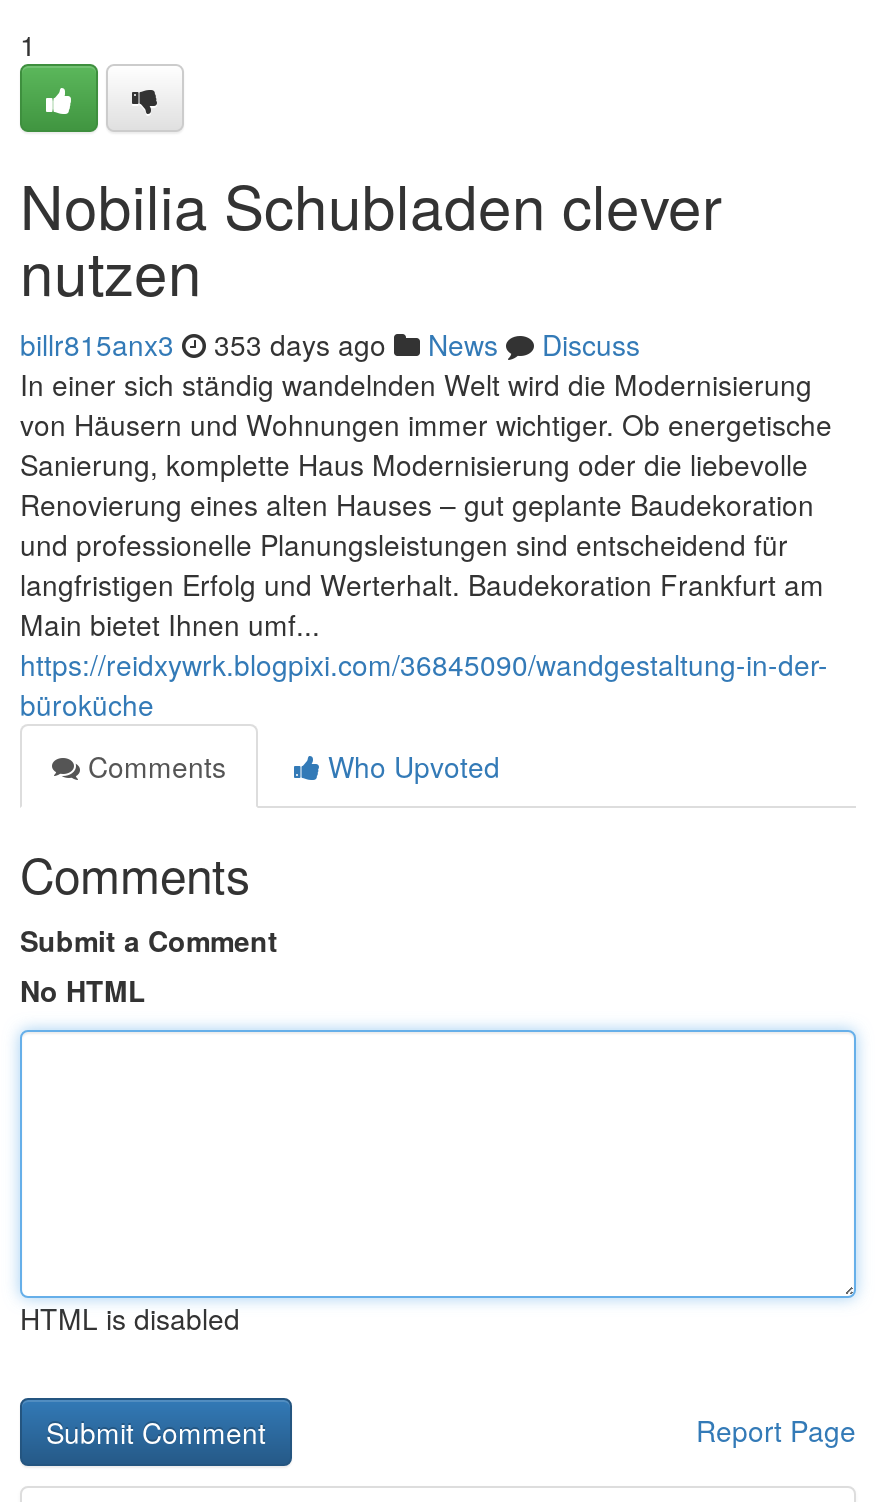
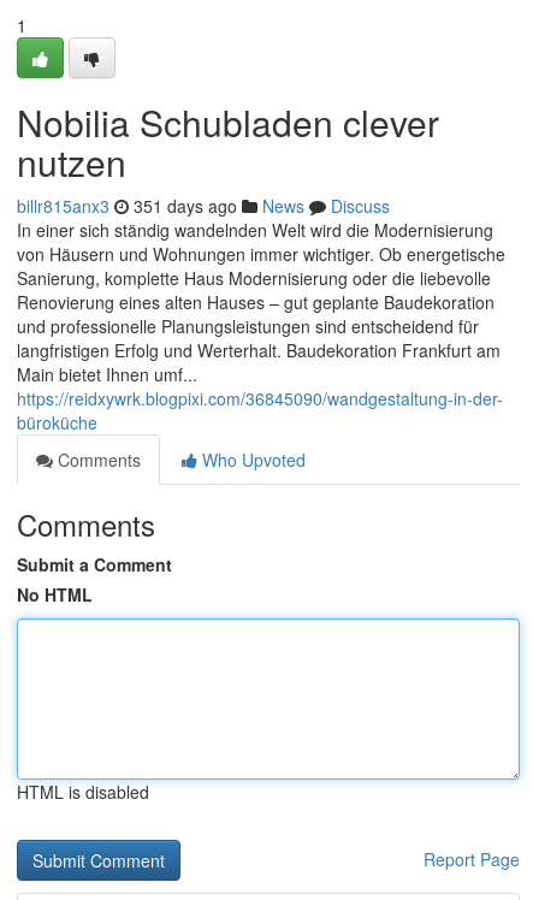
[20,324,640,364] billr815anx3 353 days ago News Discuss -> [17,194,390,218] billr815anx3 351 days ago News Discuss

